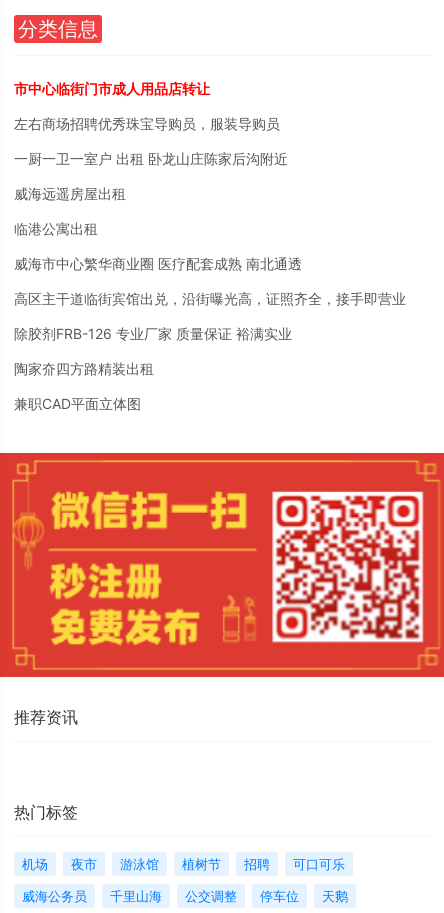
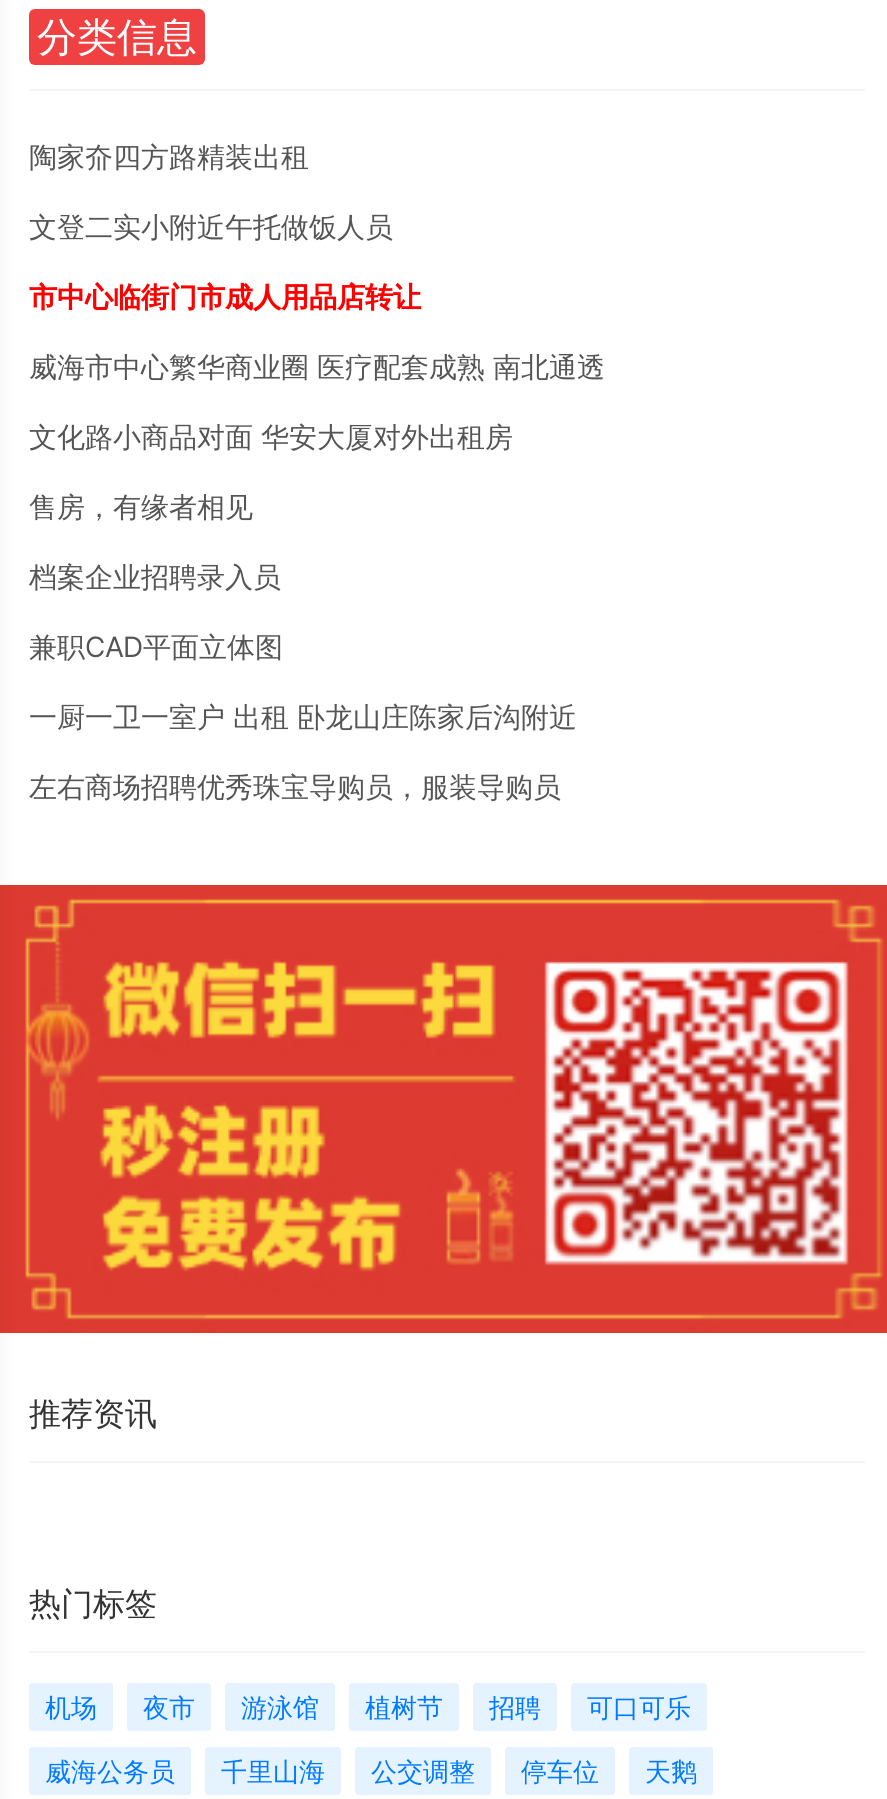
none -> [29,209,393,243] 文登二实小附近午托做饭人员
moved [14,80,210,97] -> [29,279,421,313]: 市中心临街门市成人用品店转让
none -> [29,419,513,593] 文化路小商品对面 华安大厦对外出租房 | 售房，有缘者相见 | 档案企业招聘录入员
moved [14,115,280,132] -> [29,769,561,803]: 左右商场招聘优秀珠宝导购员，服装导购员
moved [14,150,288,167] -> [29,699,577,733]: 一厨一卫一室户 出租 卧龙山庄陈家后沟附近
[14,185,406,342] 威海远遥房屋出租 | 临港公寓出租 | 高区主干道临街宾馆出兑，沿街曝光高，证照齐全，接手即营业 | 除胶剂FRB-126 专业厂家 质量保证 裕满实业 -> none
moved [14,255,302,272] -> [29,349,605,383]: 威海市中心繁华商业圈 医疗配套成熟 南北通透
moved [14,360,154,377] -> [29,139,309,173]: 陶家夼四方路精装出租
moved [14,395,141,412] -> [29,629,283,663]: 兼职CAD平面立体图

